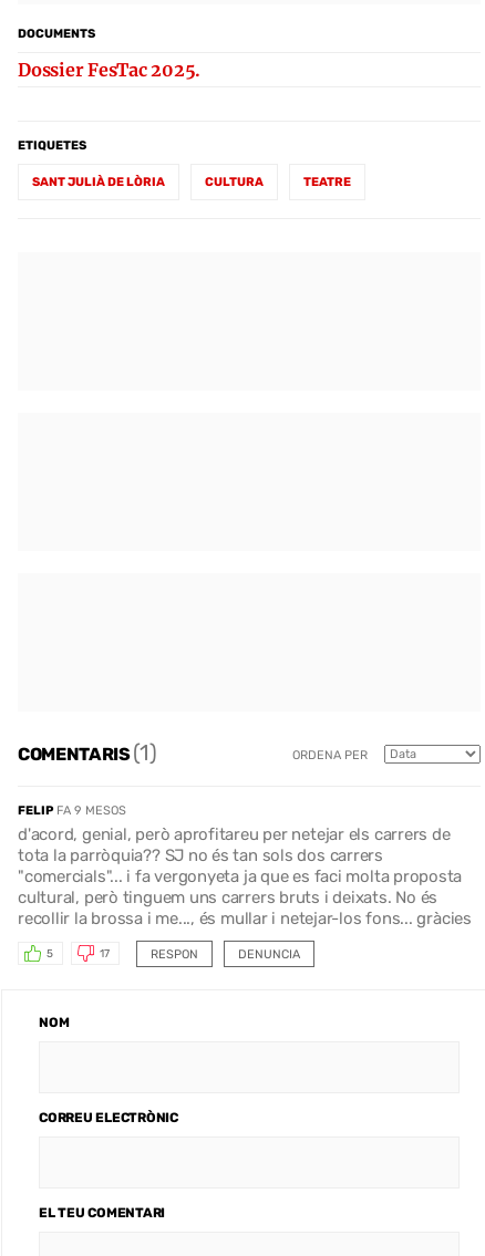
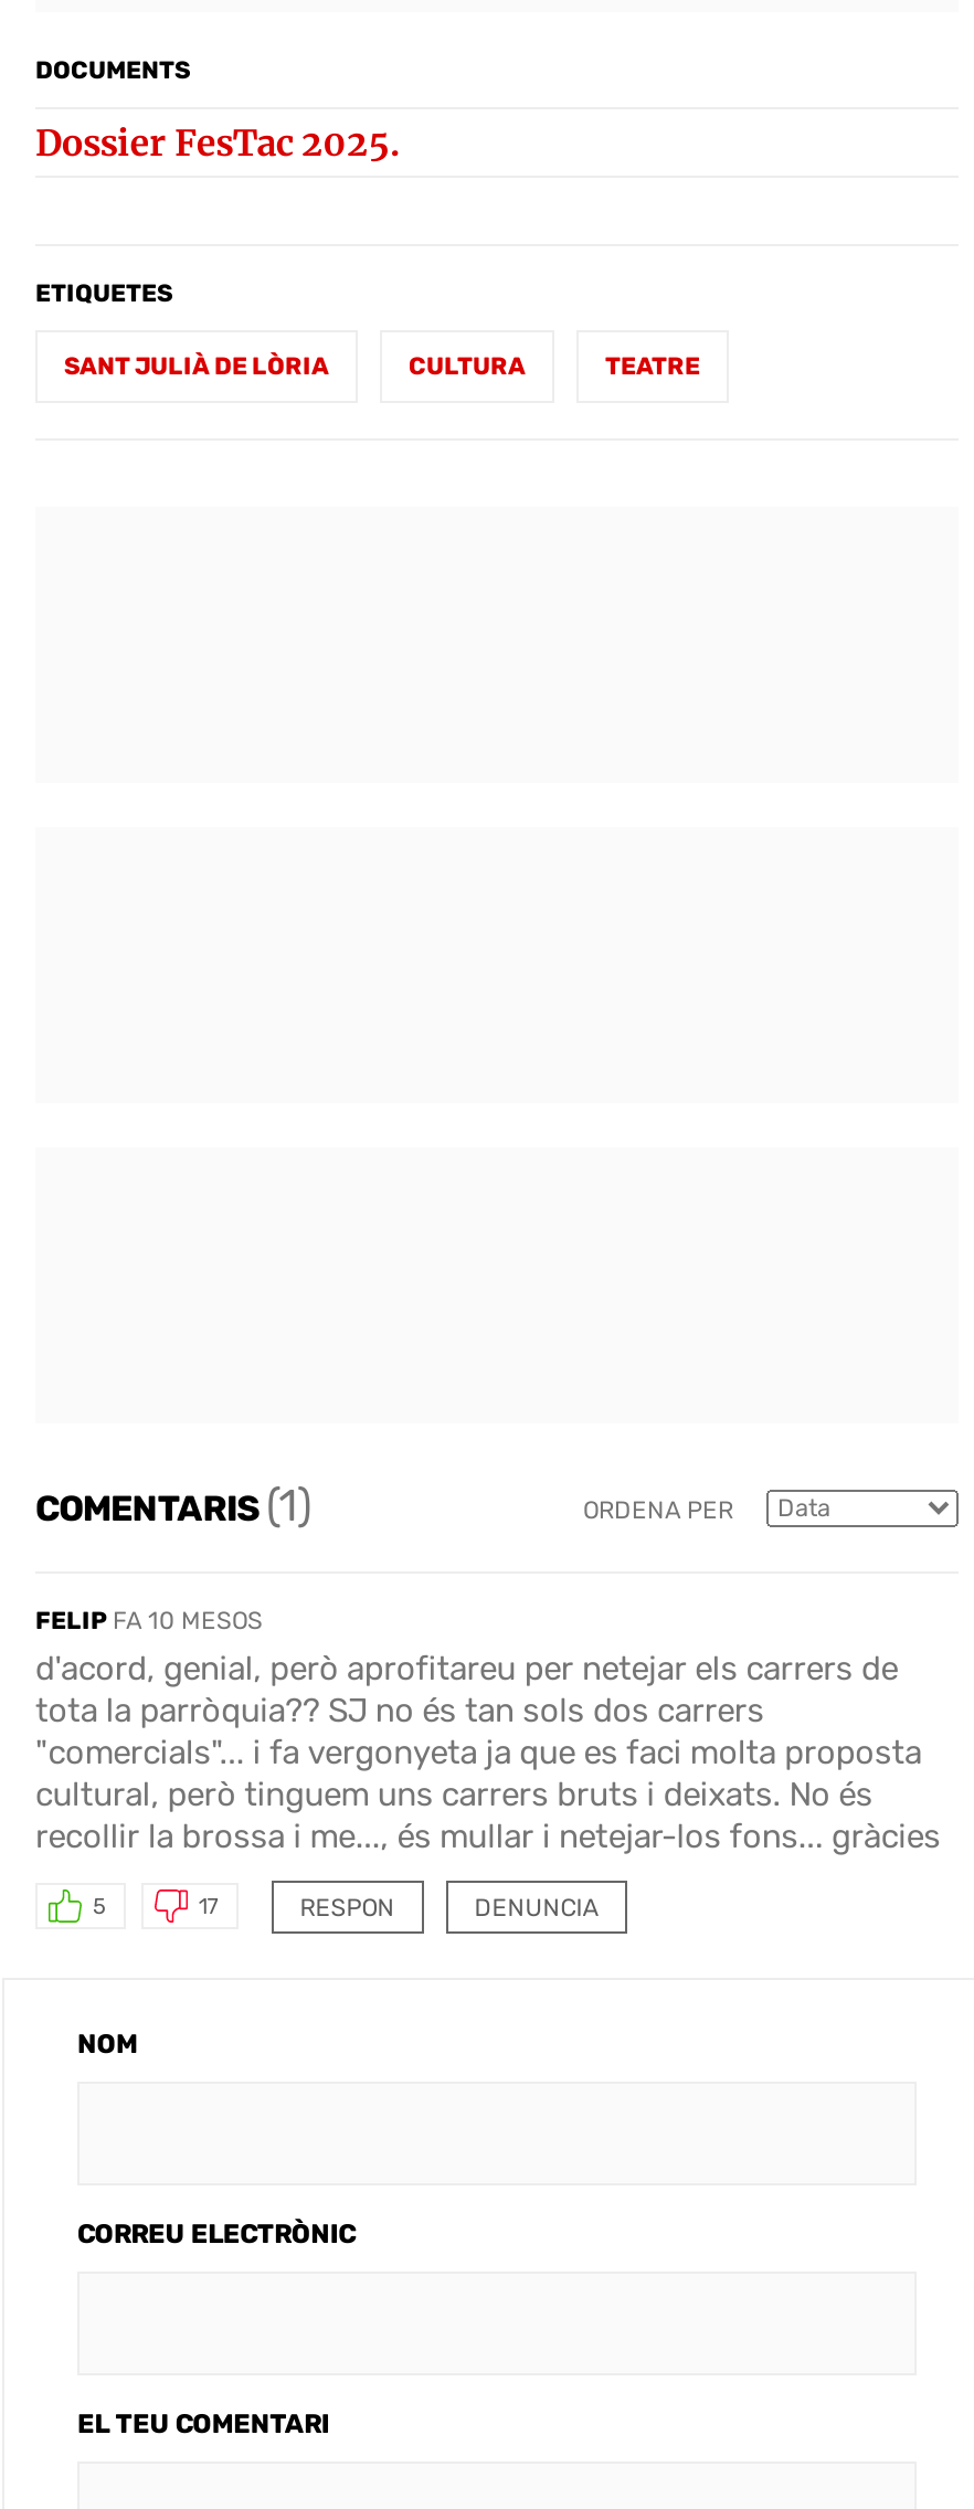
[18,803,126,817] FELIP FA 9 MESOS -> [35,1606,263,1635] FELIP FA 10 MESOS

